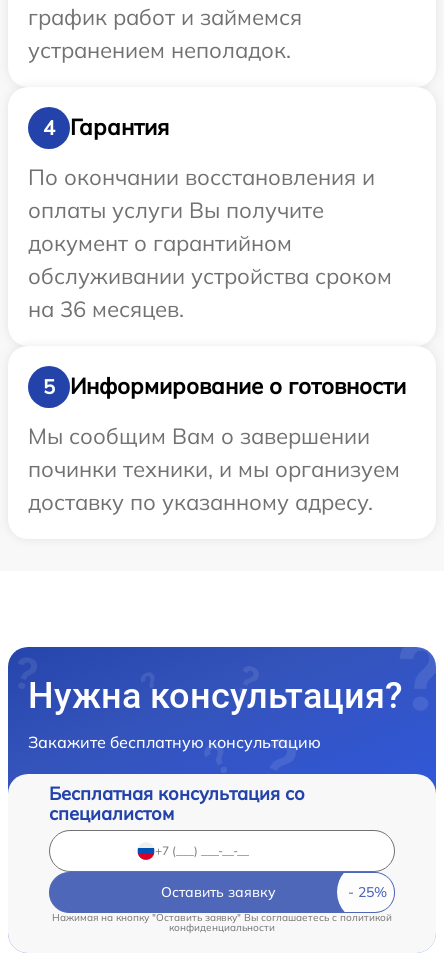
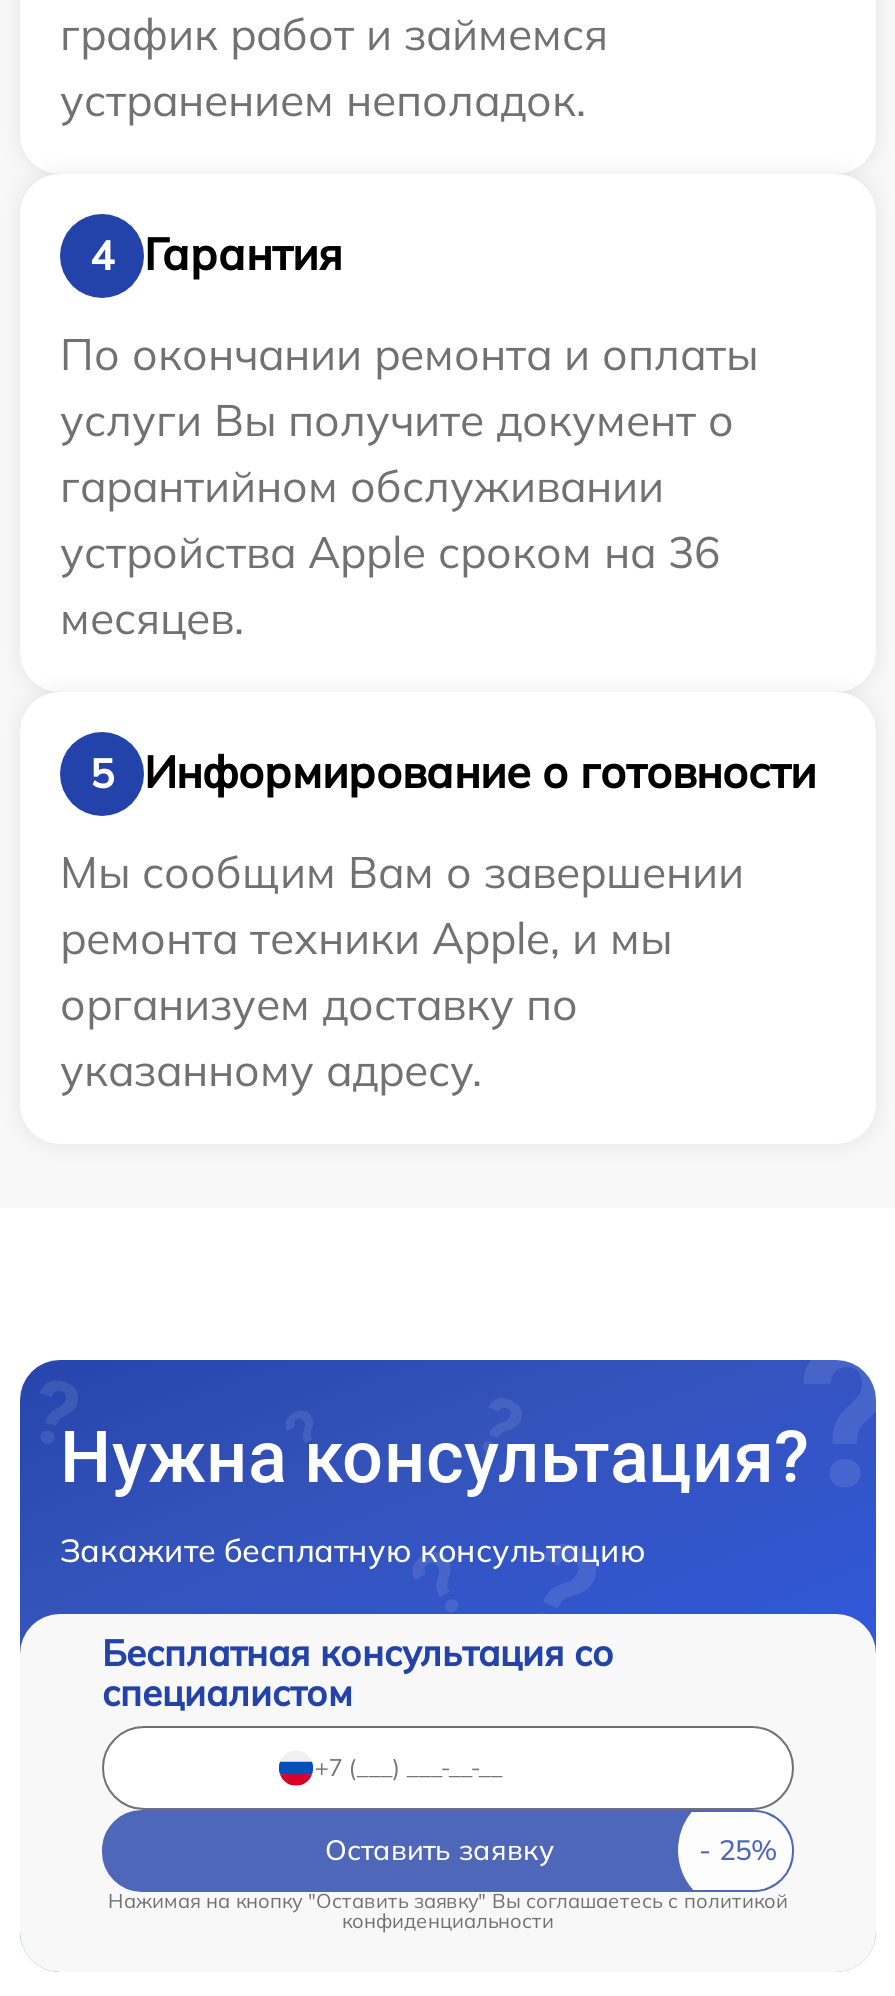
[28,163,392,323] По окончании восстановления и | оплаты услуги Вы получите | документ о гарантийном | обслуживании устройства сроком | на 36 месяцев. -> [60,325,758,645] По окончании ремонта и оплаты | услуги Вы получите документ о | гарантийном обслуживании | устройства Apple сроком на 36 | месяцев.
[28,455,400,516] починки техники, и мы организуем | доставку по указанному адресу. -> [60,909,672,1097] ремонта техники Apple, и мы | организуем доставку по | указанному адресу.

